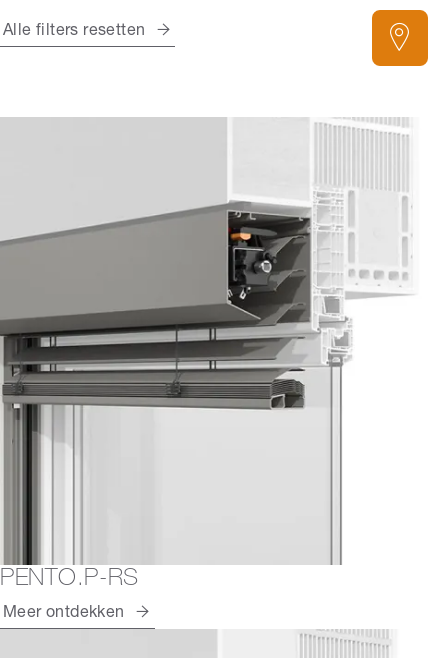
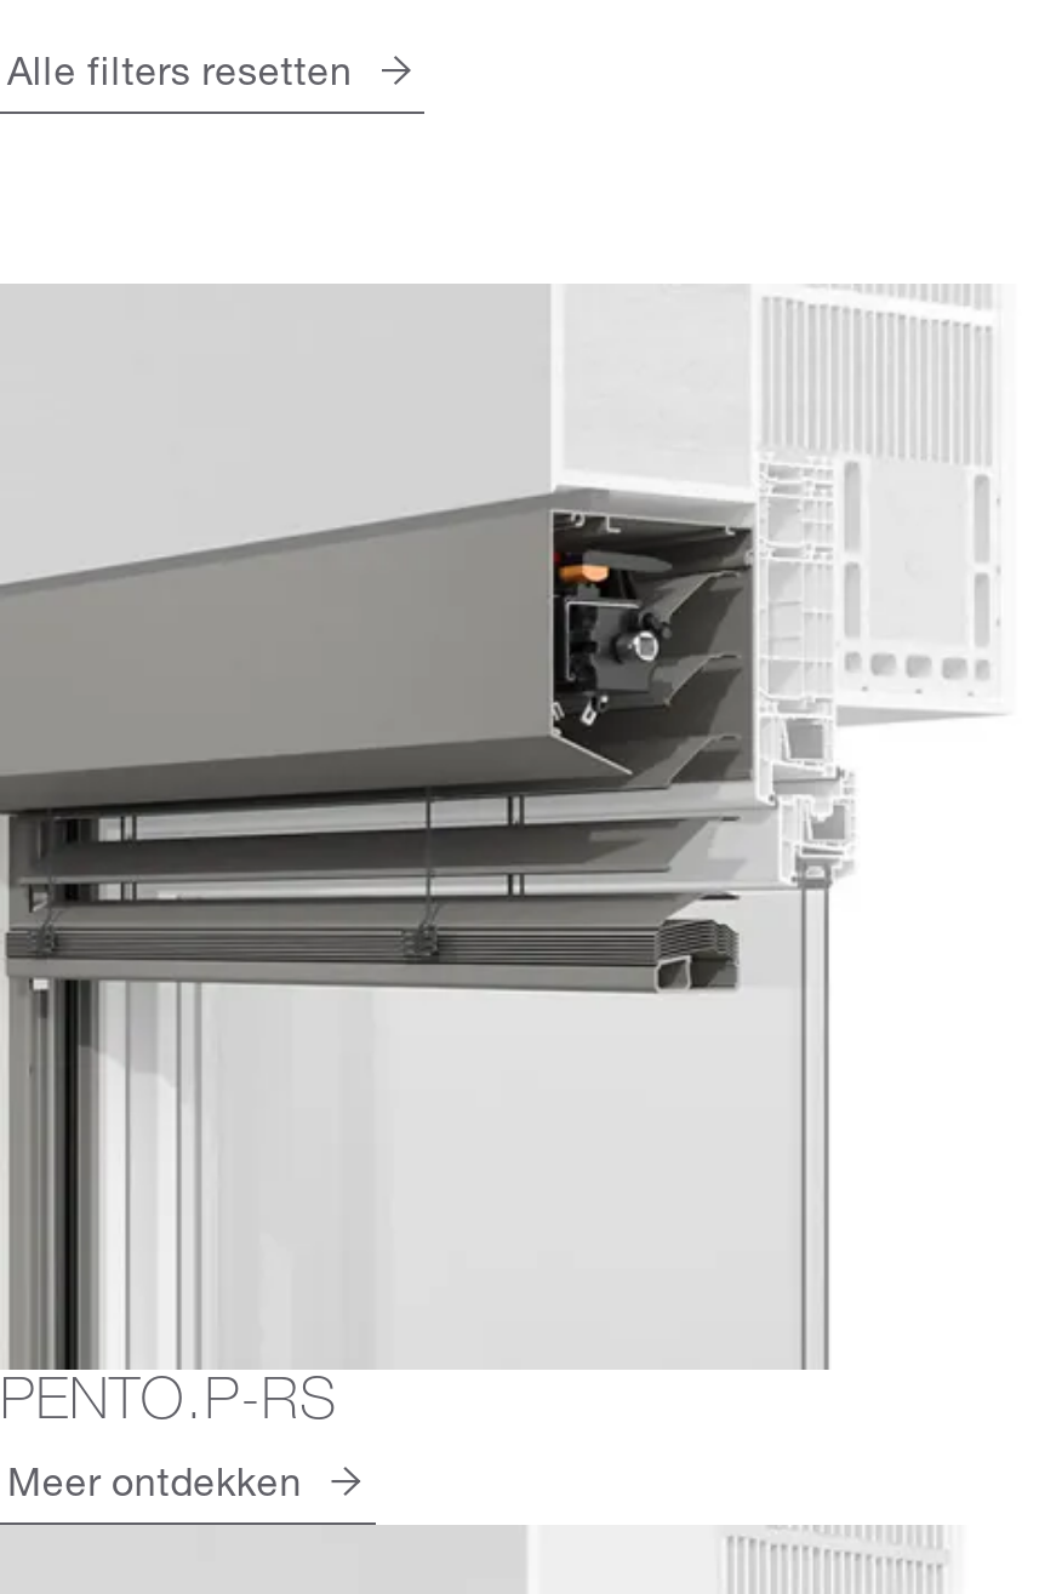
[371,9,429,67] [image] -> none

